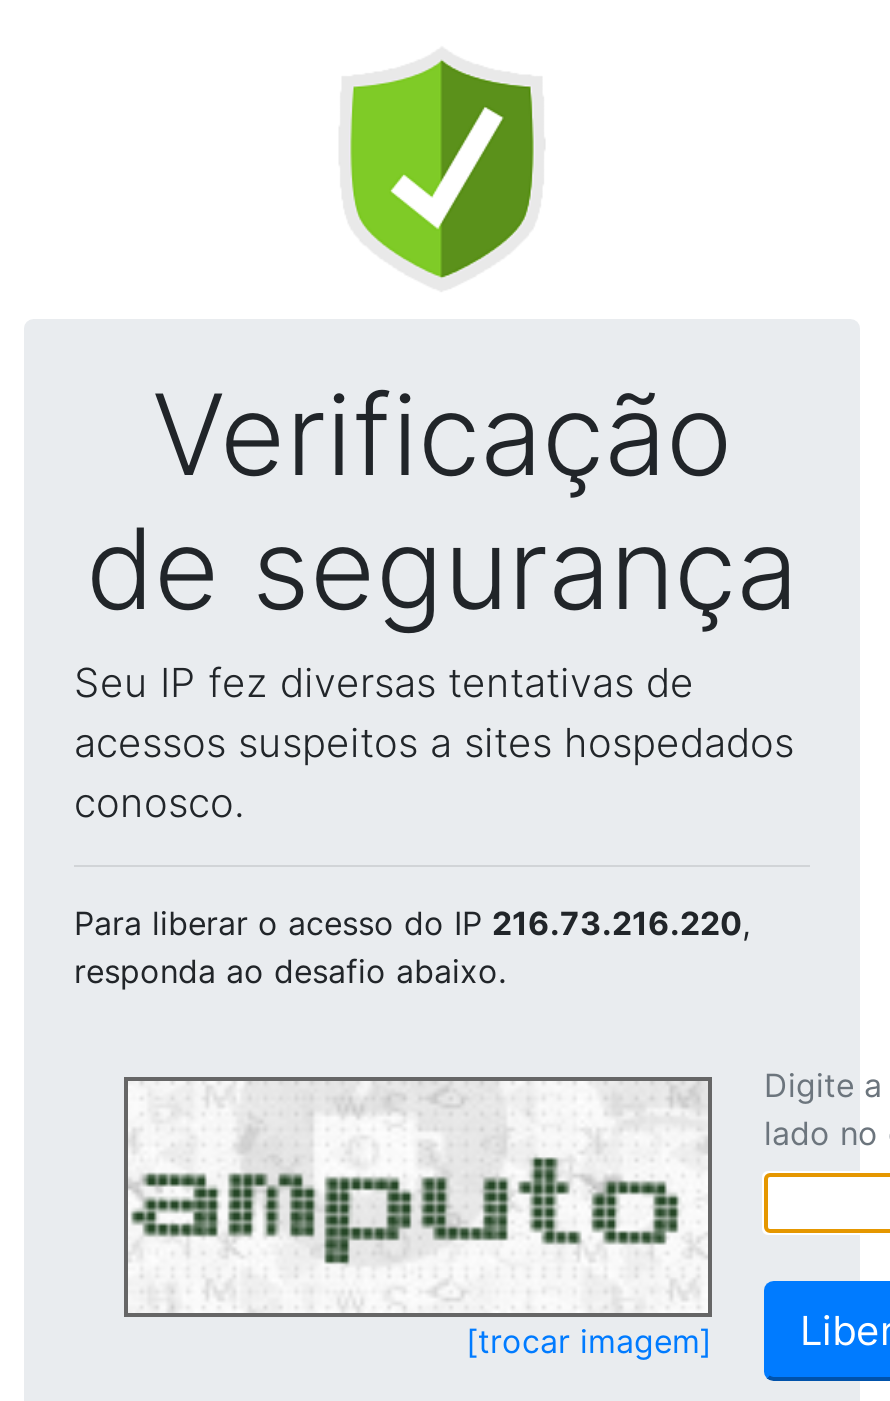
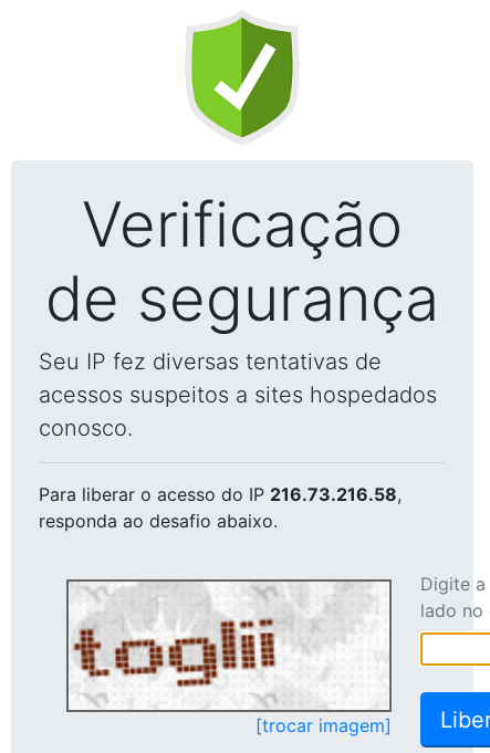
[74,903,750,943] Para liberar o acesso do IP 216.73.216.220, -> [39,483,402,505] Para liberar o acesso do IP 216.73.216.58,
[132,1087,700,1271] [image] -> [70,584,384,707] [image]

